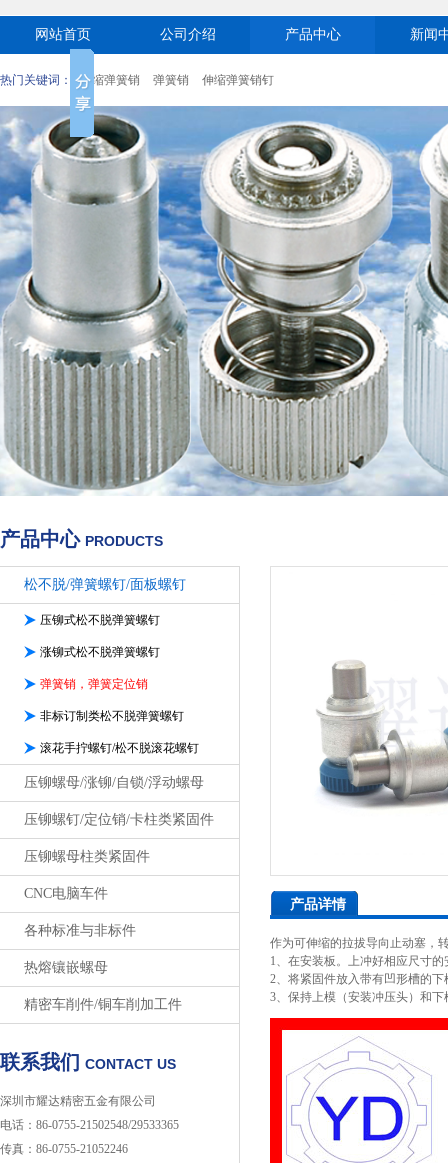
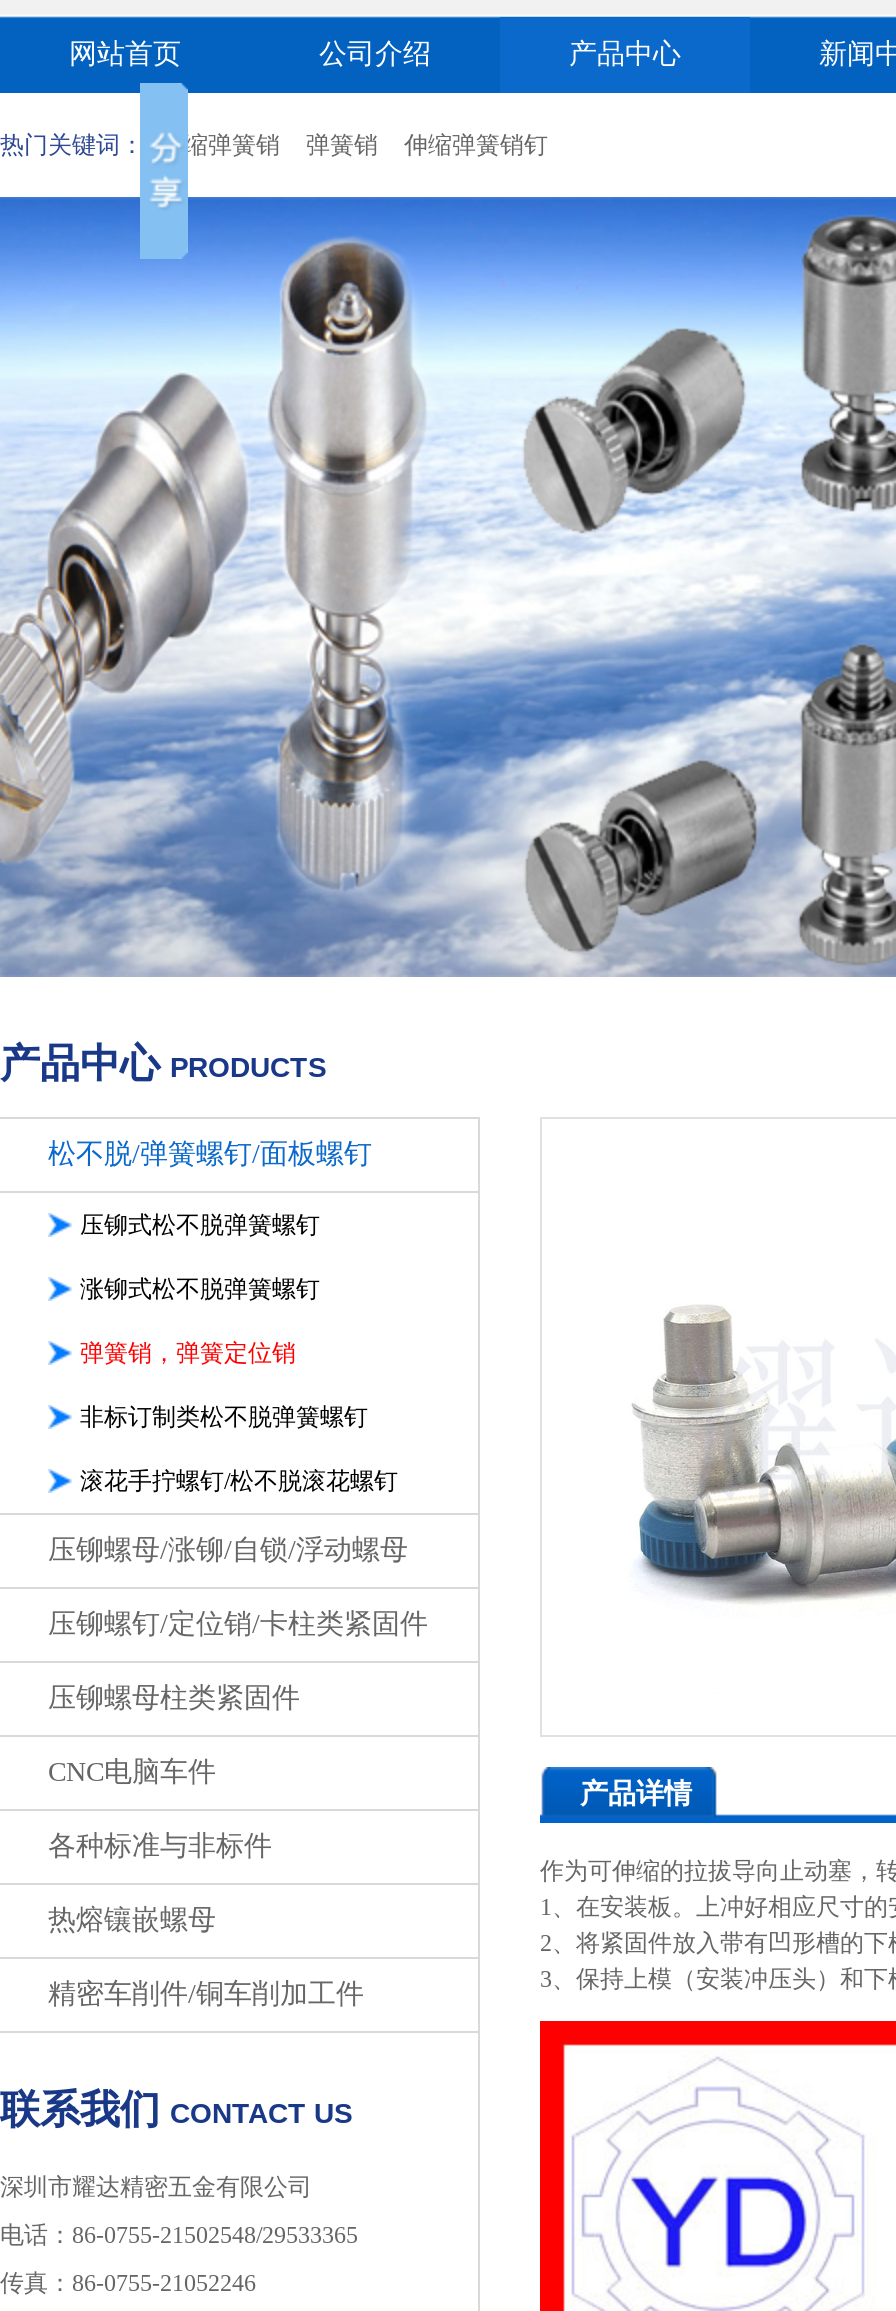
[3,106,445,496] [image] -> [6,197,890,979] [image]

